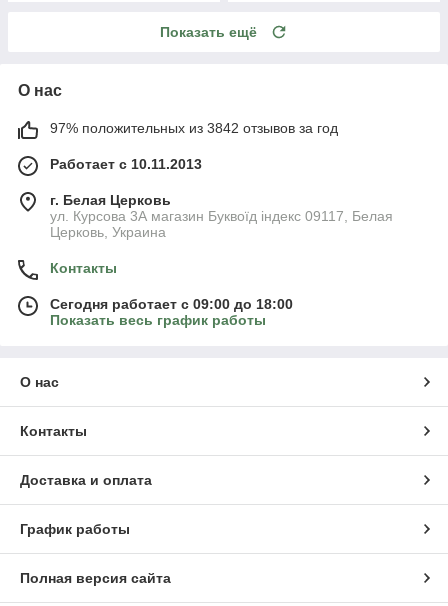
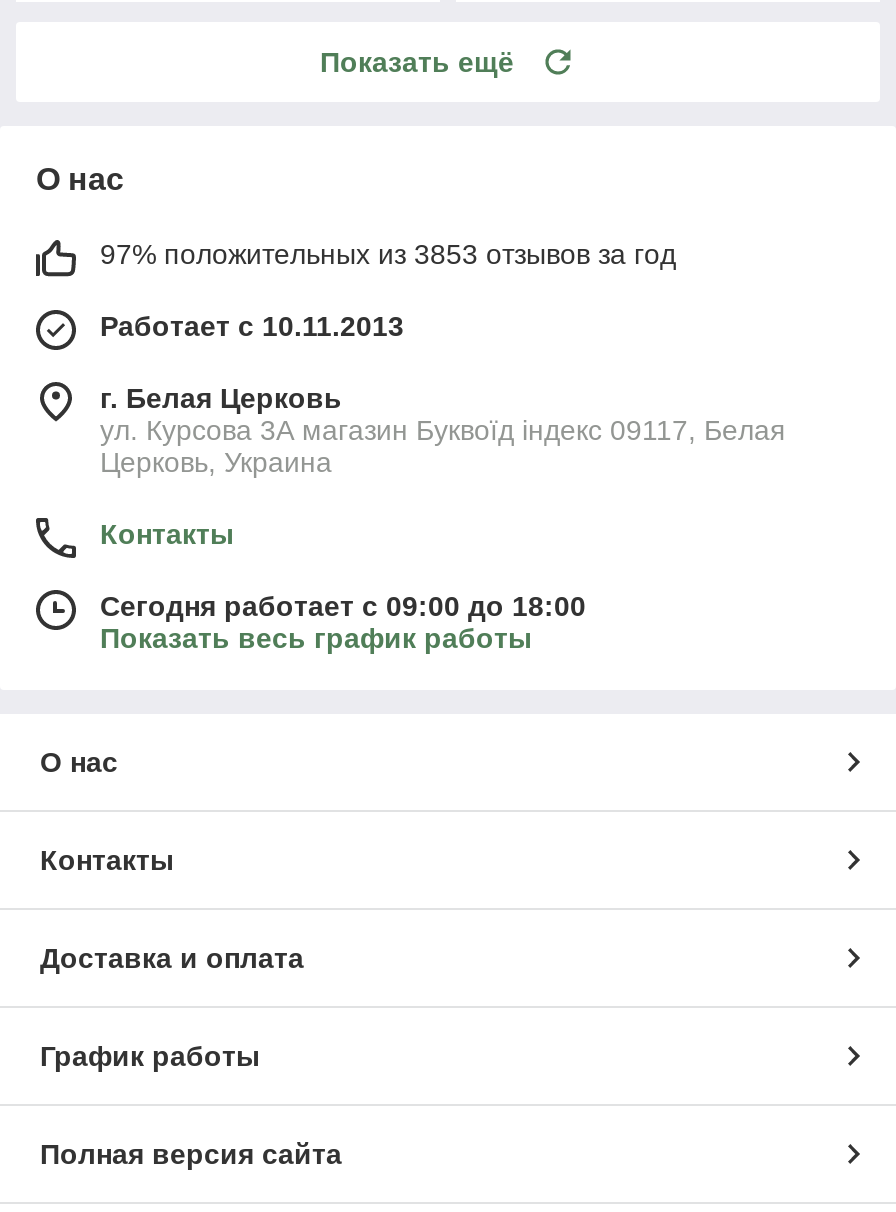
[50,120,338,136] 97% положительных из 3842 отзывов за год -> [100,238,676,270] 97% положительных из 3853 отзывов за год

